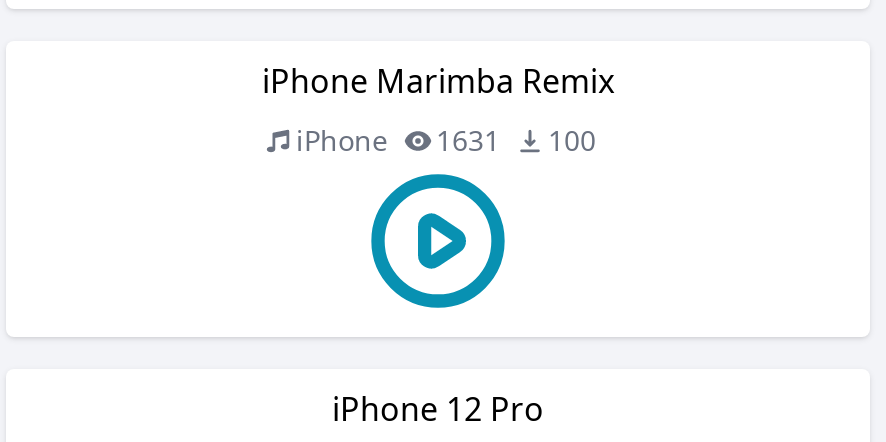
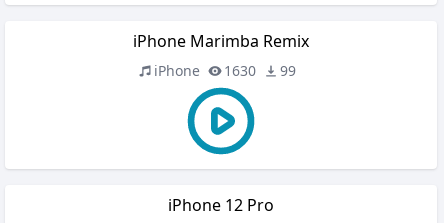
[436,121,500,159] 1631 -> [224,61,256,80] 1630
[548,121,596,159] 100 -> [280,61,296,80] 99

